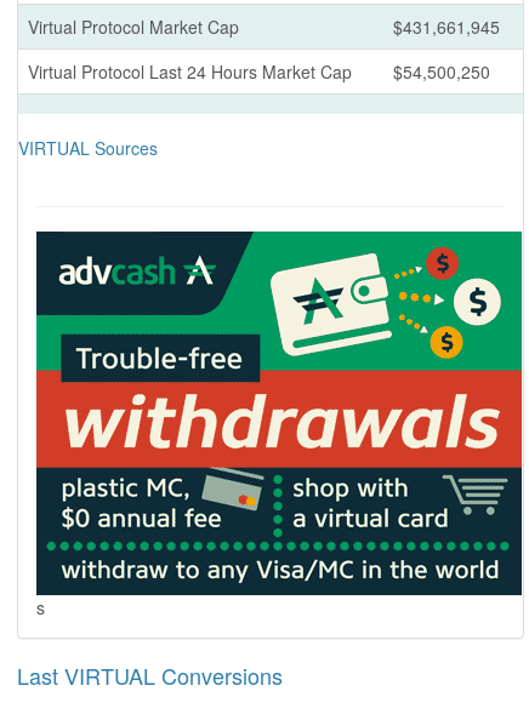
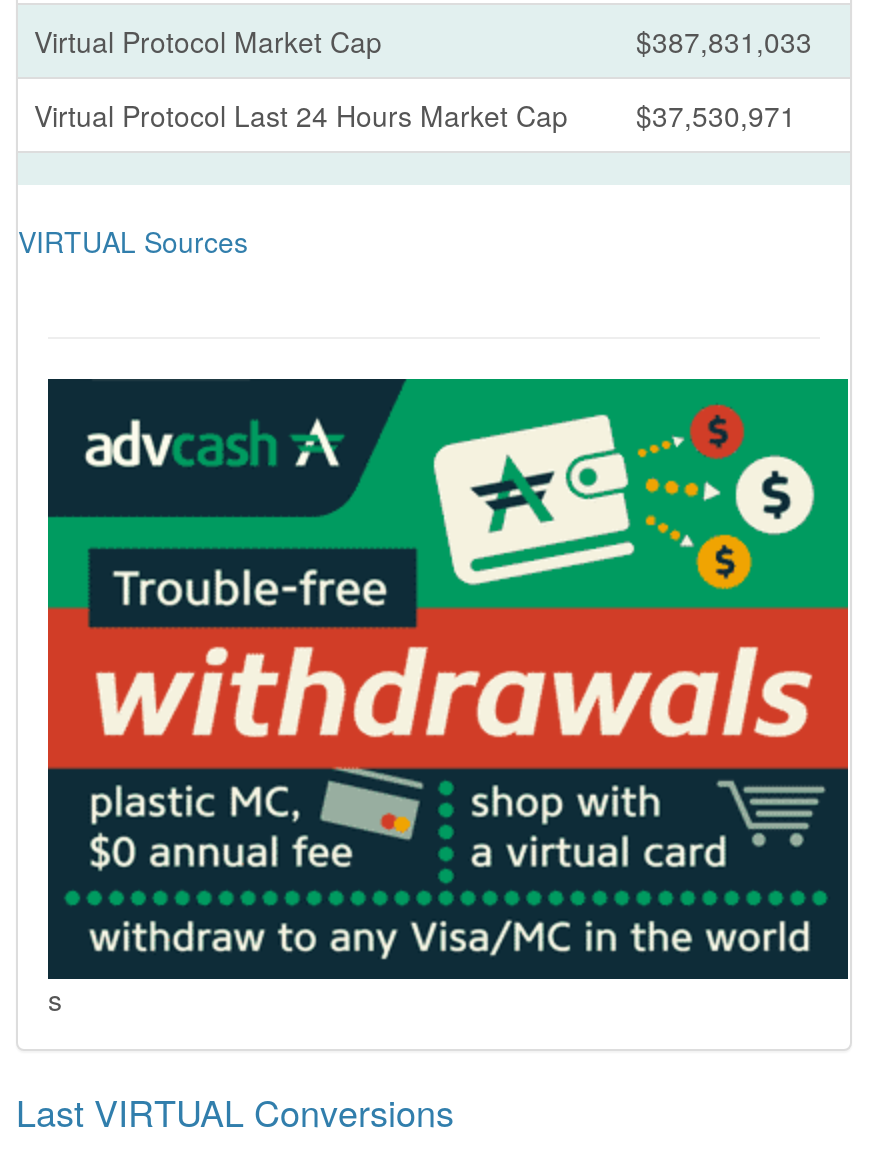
[393,14,500,38] $431,661,945 -> [636,20,812,60] $387,831,033
[28,59,490,83] Virtual Protocol Last 24 Hours Market Cap $54,500,250 -> [34,94,796,134] Virtual Protocol Last 24 Hours Market Cap $37,530,971

